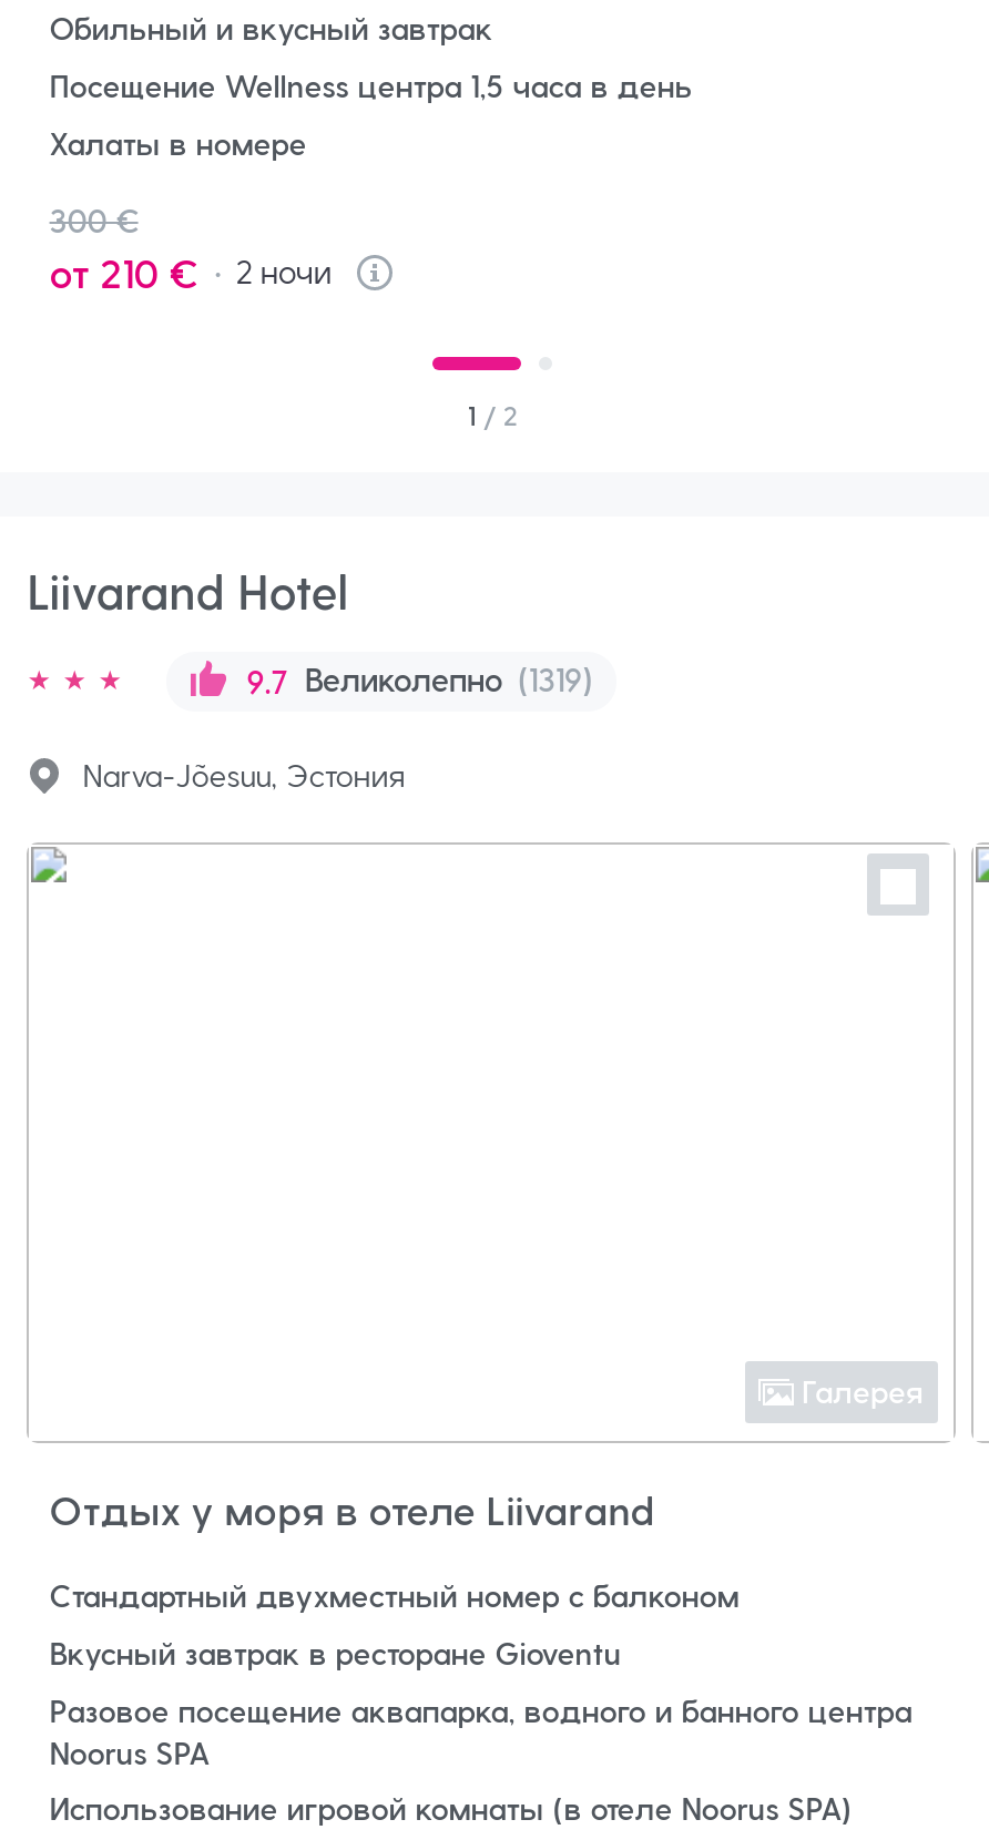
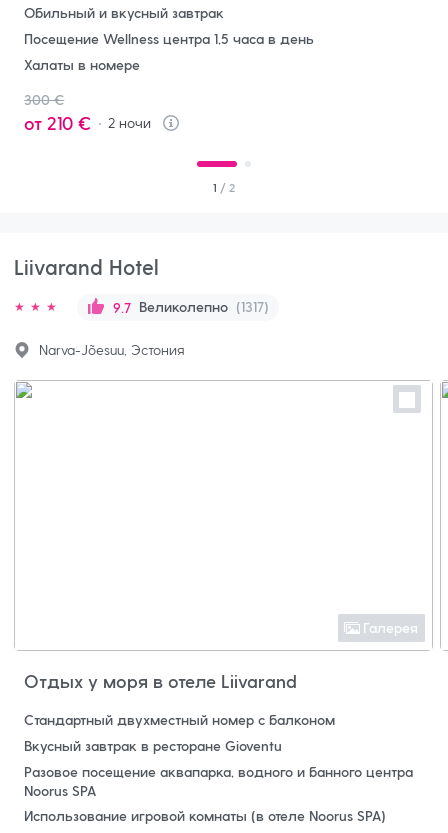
[247,661,593,700] 9.7 Великолепно (1319) -> [113,298,268,316] 9.7 Великолепно (1317)

